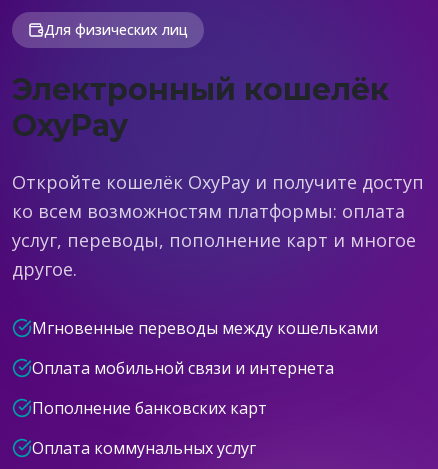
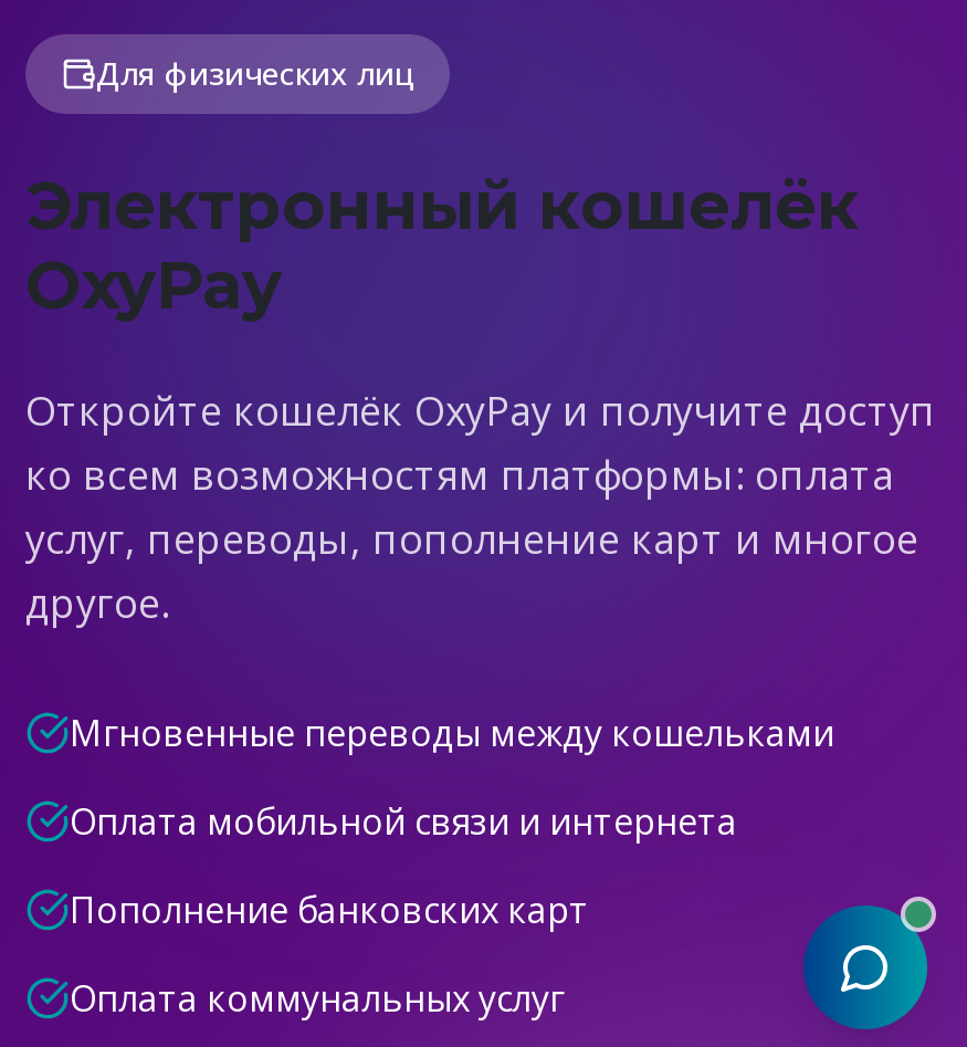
none -> [801,894,938,1032] [image]

